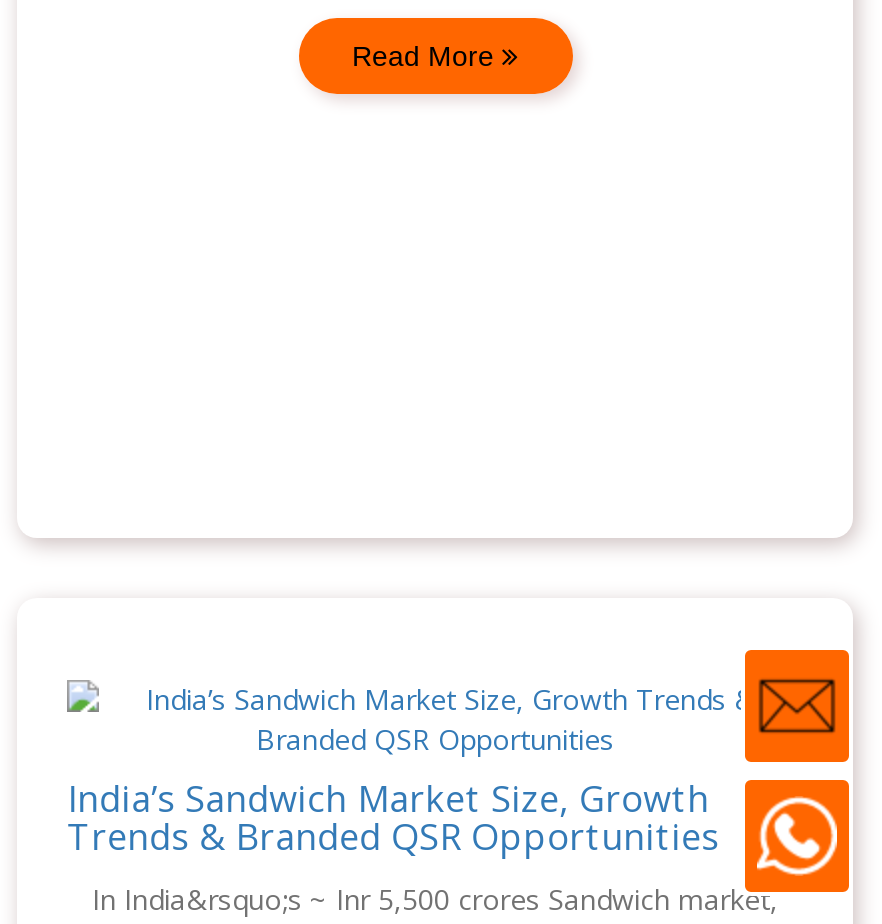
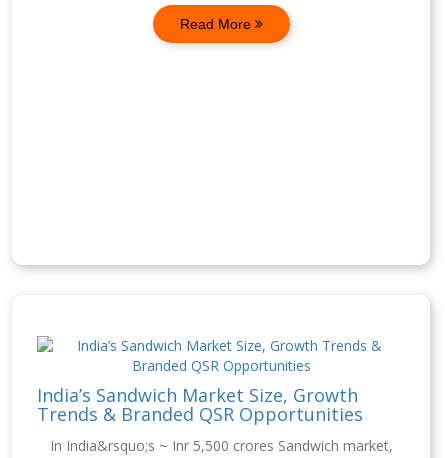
[741,648,851,764] [image] -> none
[743,778,851,894] [image] -> none

